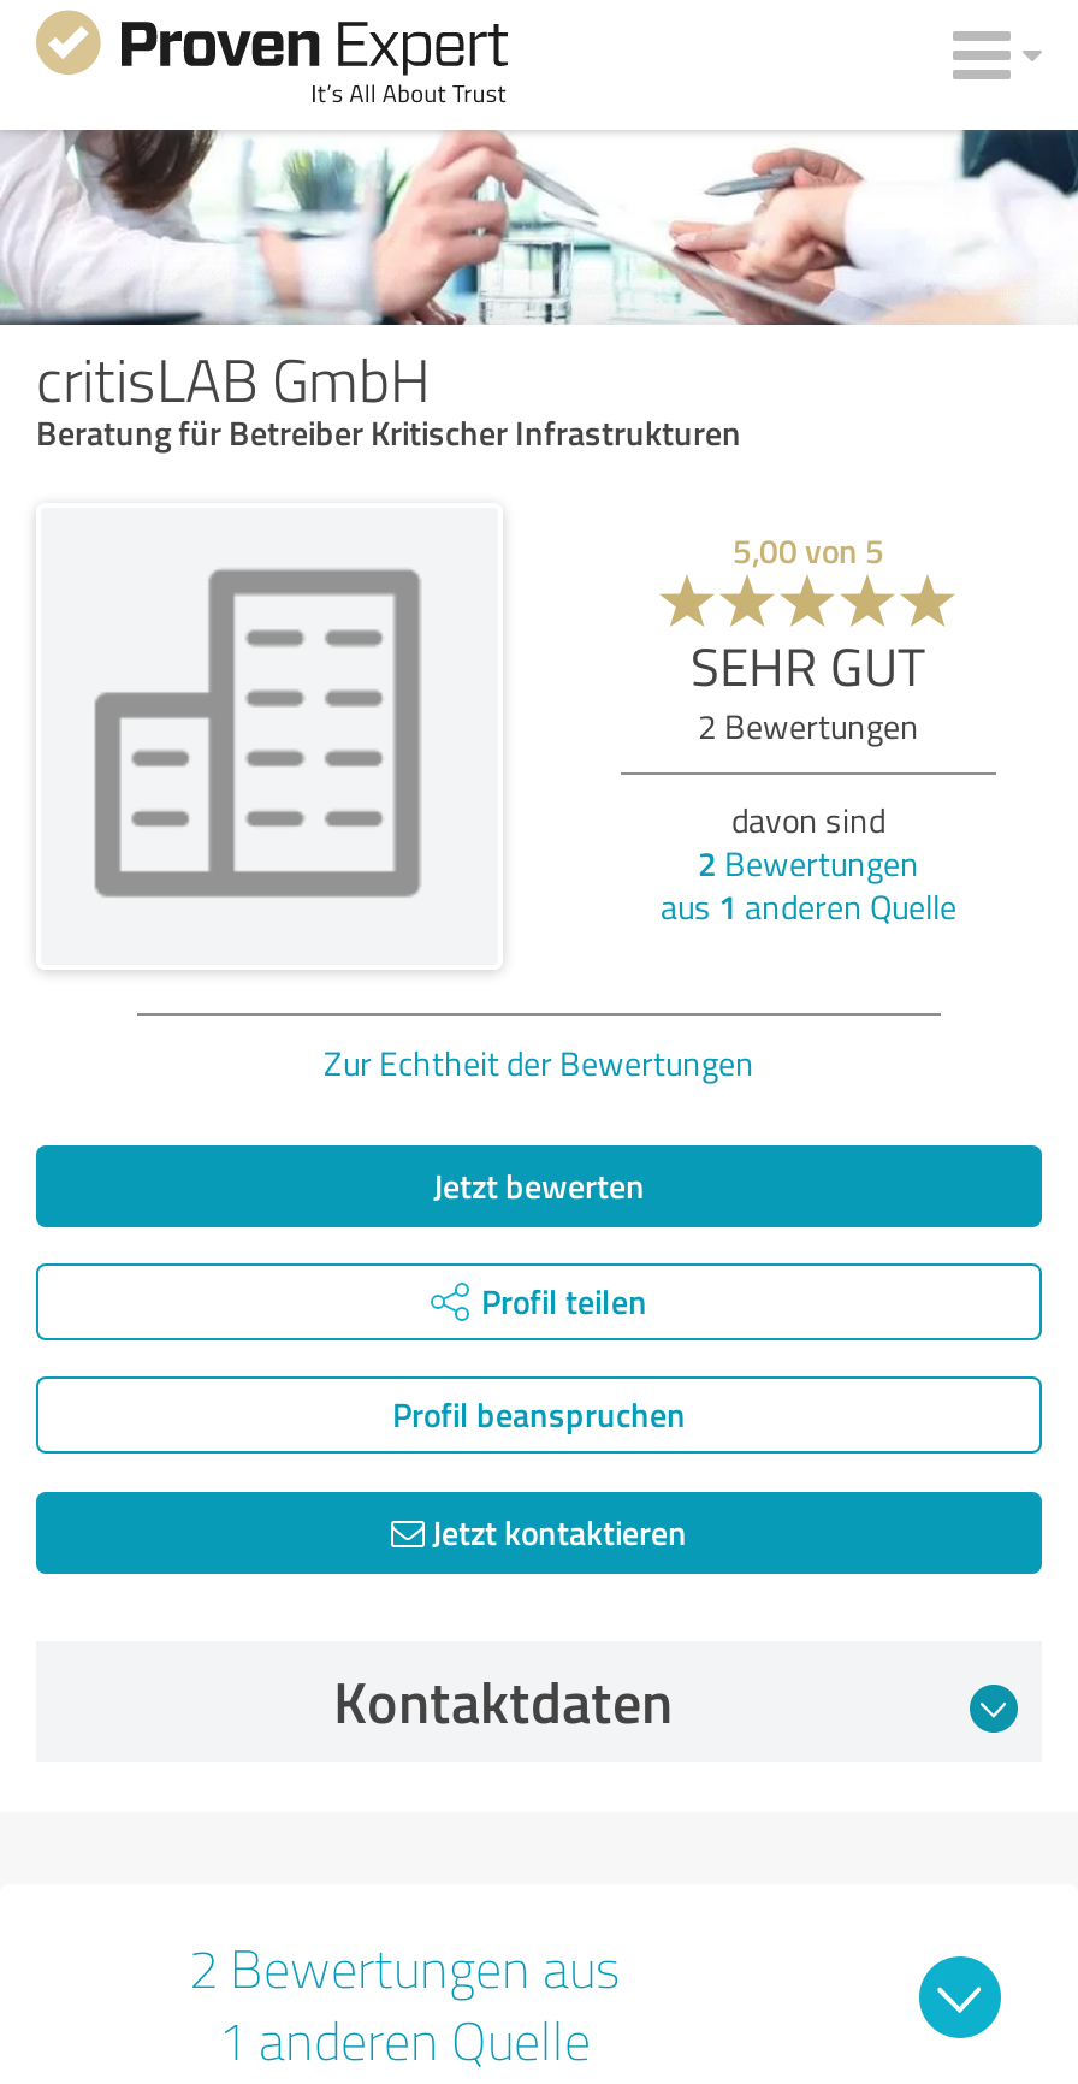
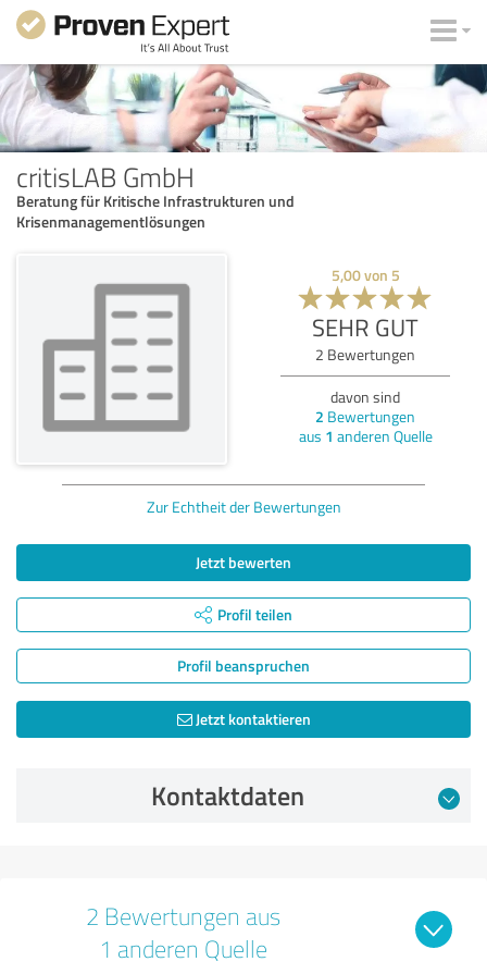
[36,408,741,454] Beratung für Betreiber Kritischer Infrastrukturen -> [16,190,295,231] Beratung für Kritische Infrastrukturen und | Krisenmanagementlösungen

